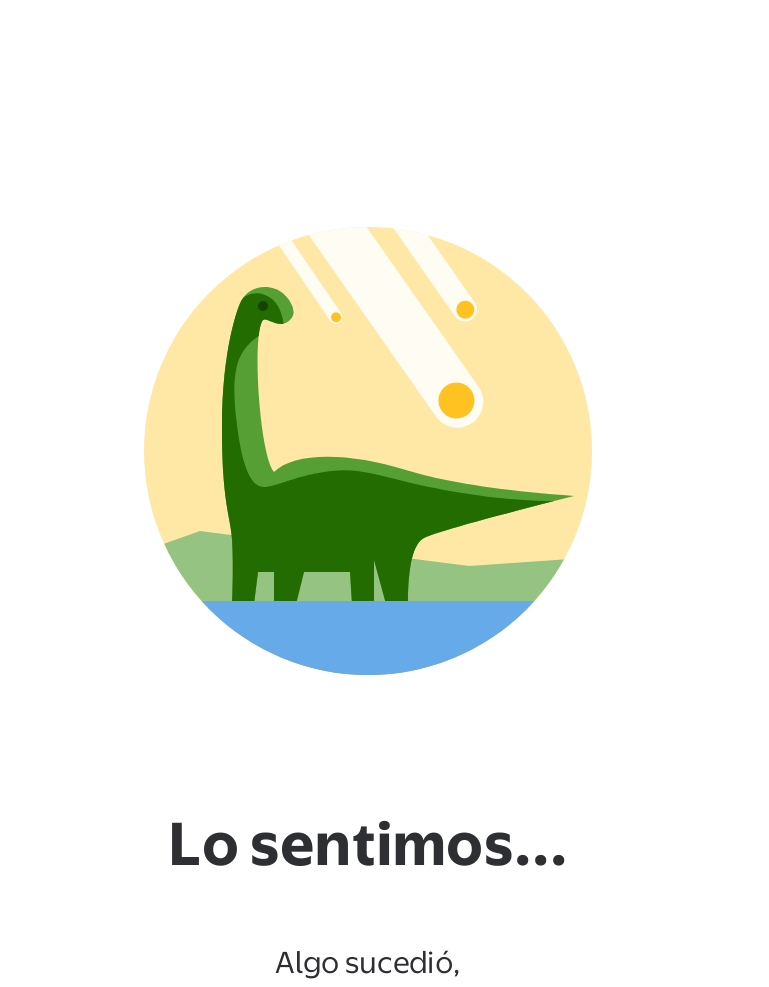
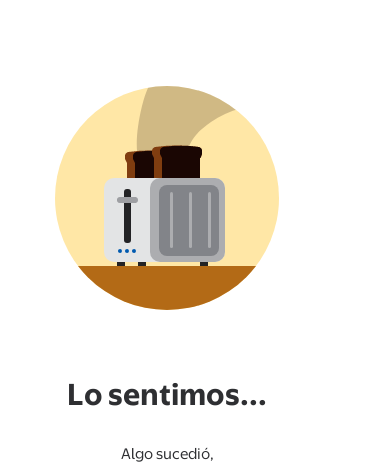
[164,229,572,677] [image] -> [66,86,267,311] [image]

